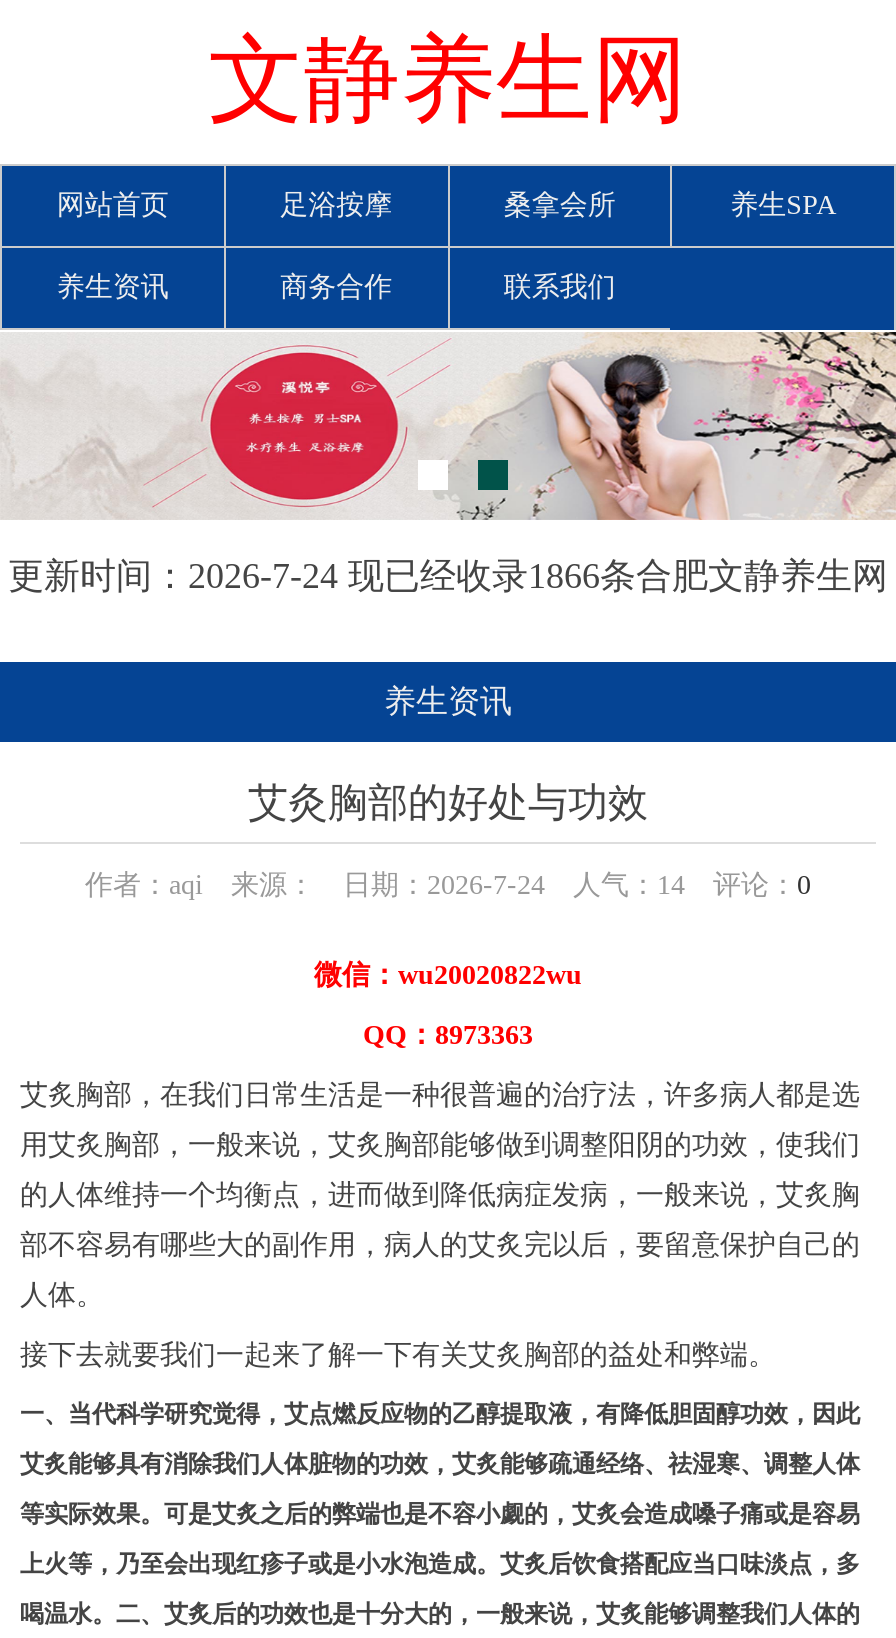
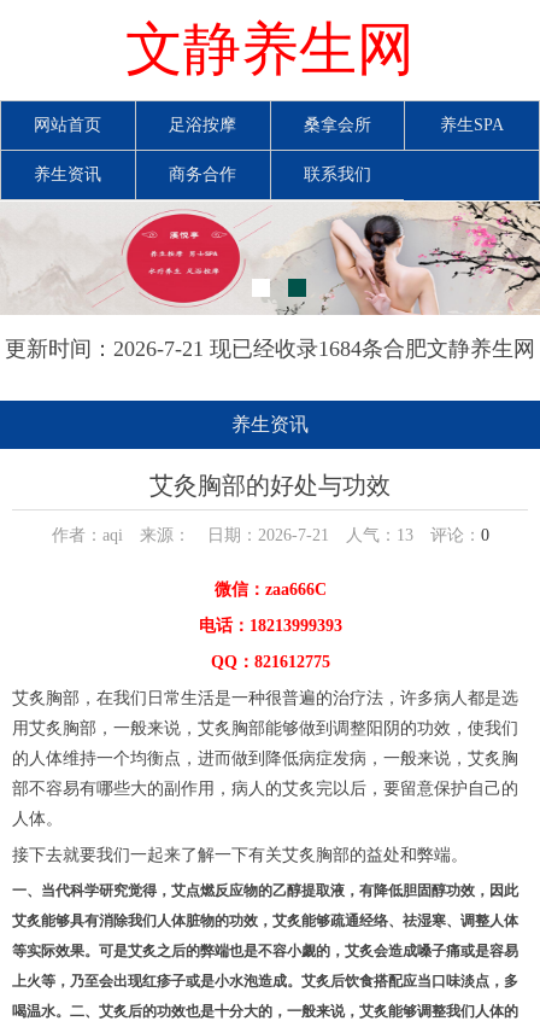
[8,556,888,596] 更新时间：2026-7-24 现已经收录1866条合肥文静养生网 -> [5,337,535,361] 更新时间：2026-7-21 现已经收录1684条合肥文静养生网
[85,870,811,1050] 作者：aqi 来源： 日期：2026-7-24 人气：14评论：0 | 微信：wu20020822wu | QQ：8973363 -> [51,526,489,671] 作者：aqi 来源： 日期：2026-7-21 人气：13评论：0 | 微信：zaa666C | 电话：18213999393 | QQ：821612775

